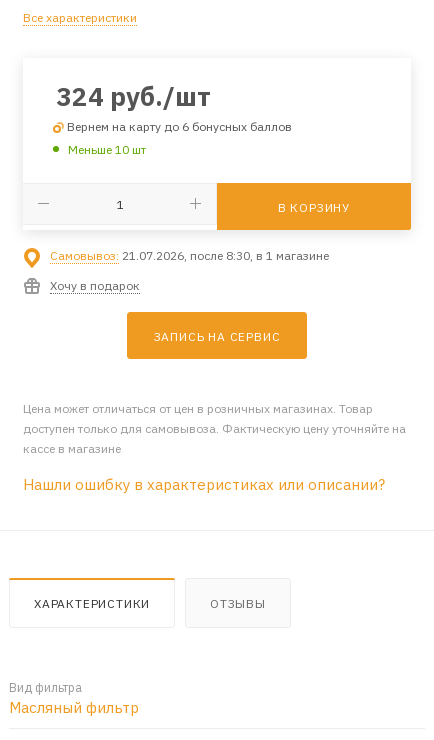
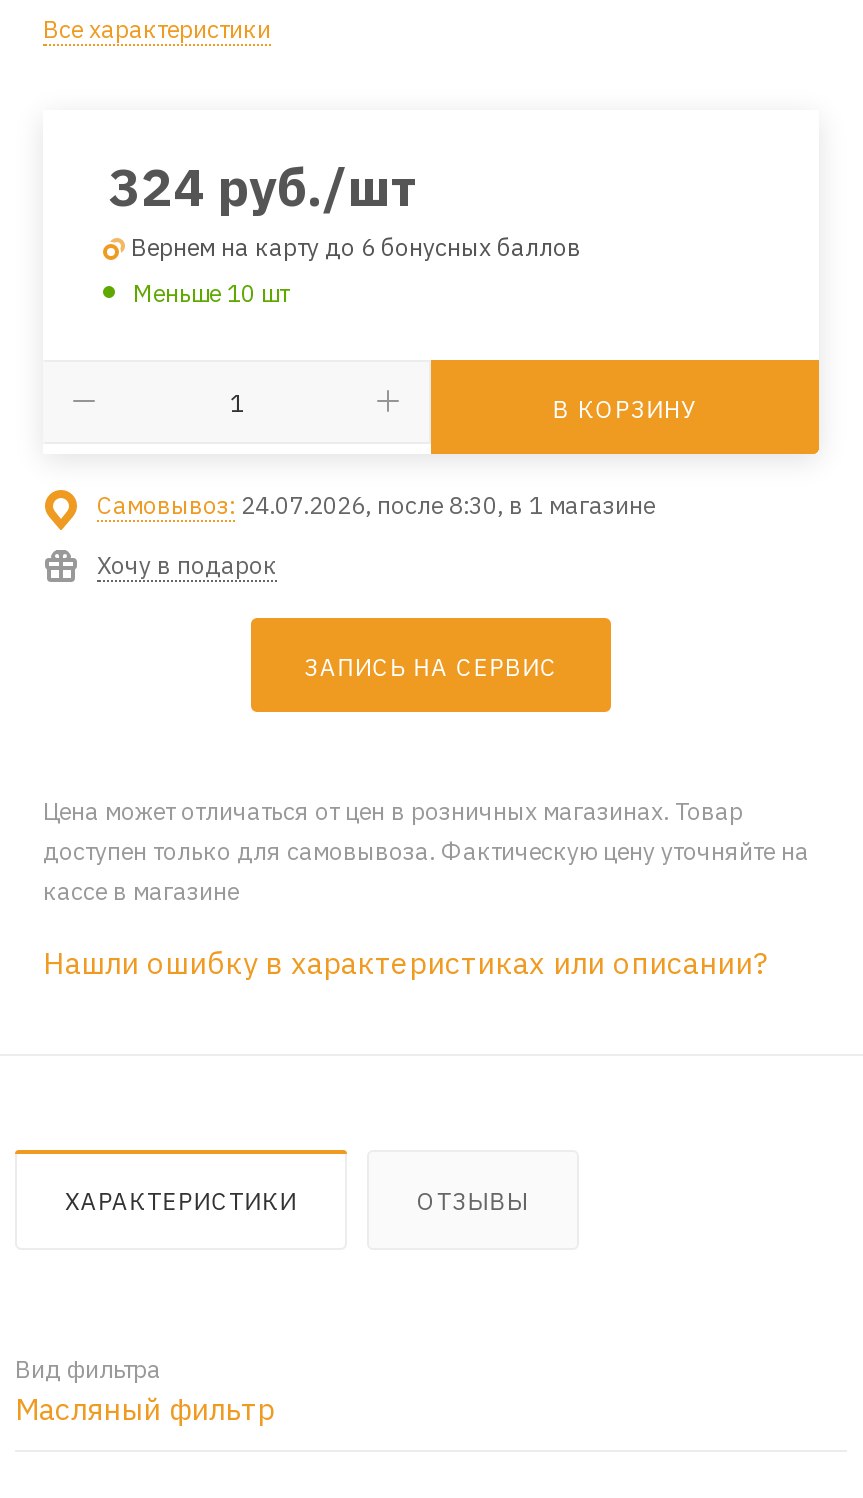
[50,248,329,263] Самовывоз: 21.07.2026, после 8:30, в 1 магазине -> [97,489,655,519] Самовывоз: 24.07.2026, после 8:30, в 1 магазине

